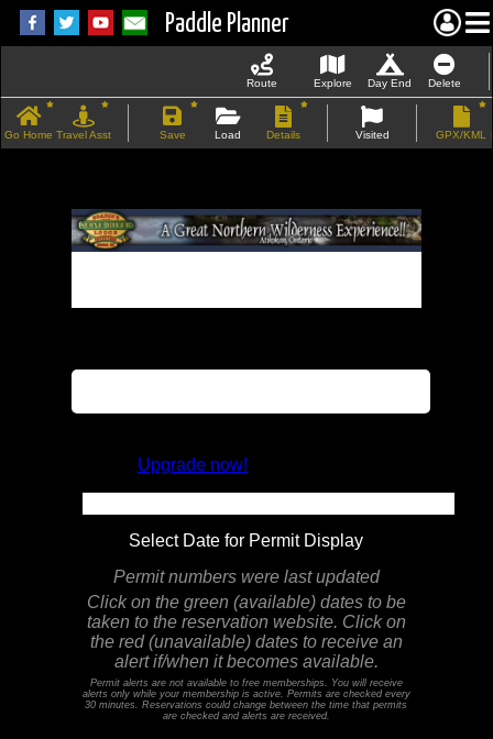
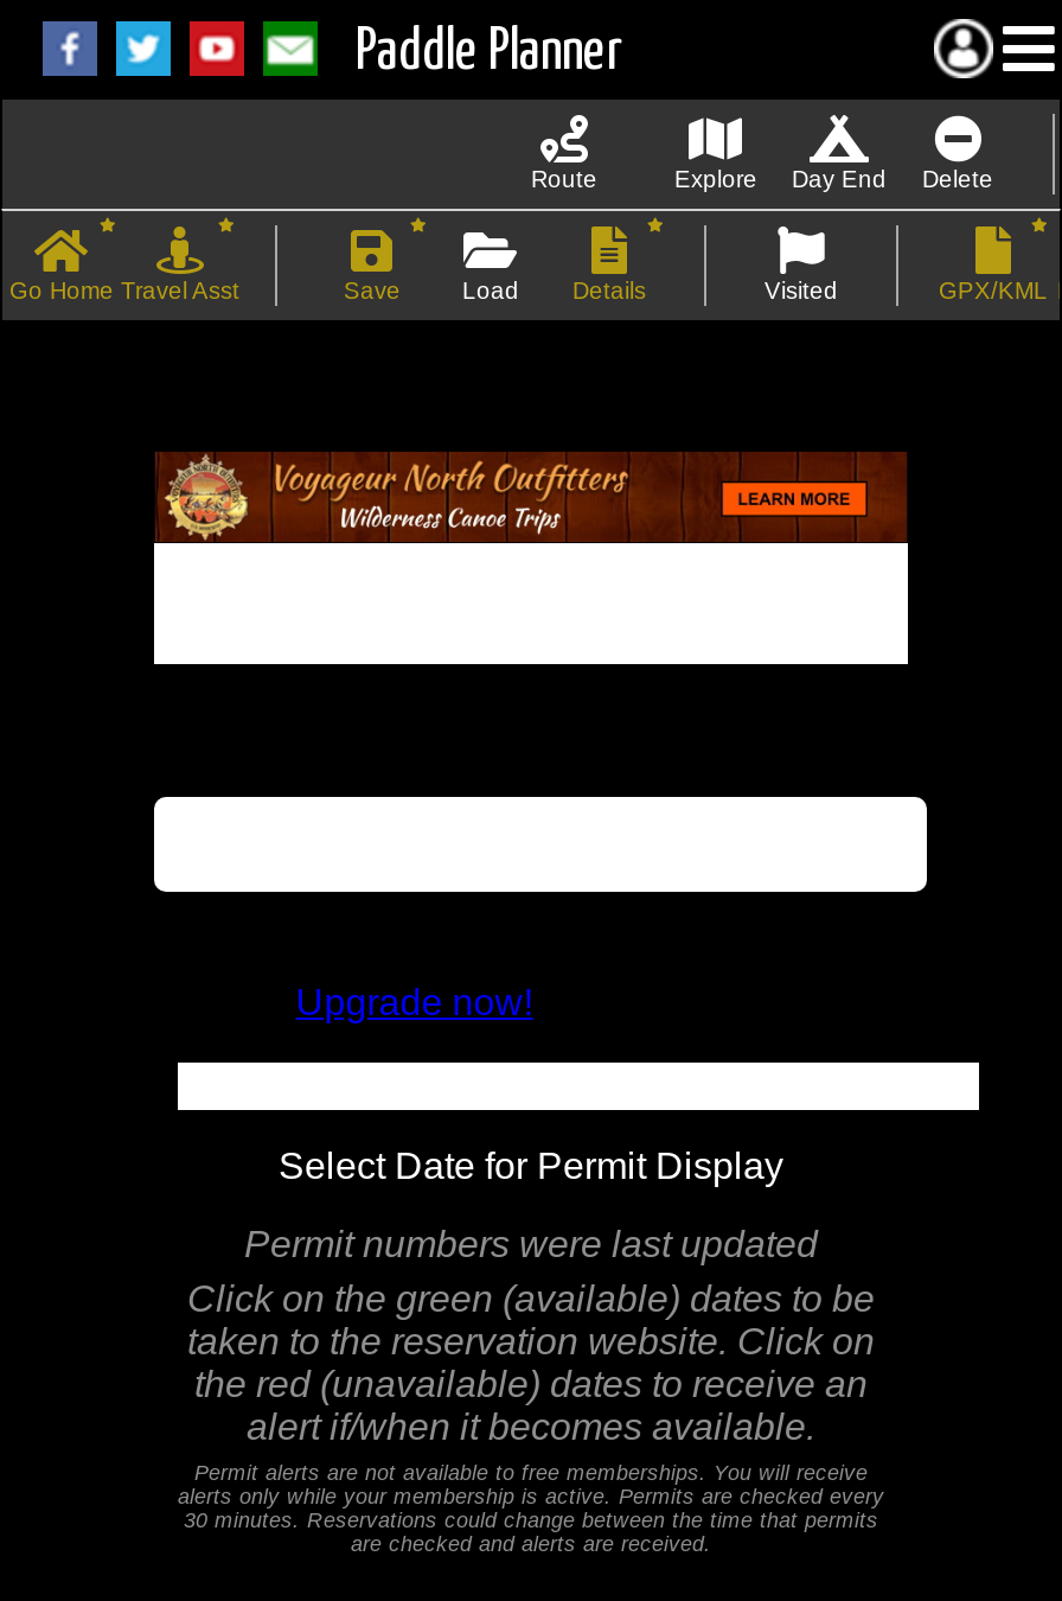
[70,209,423,252] [image] -> [154,451,908,543] [image]

